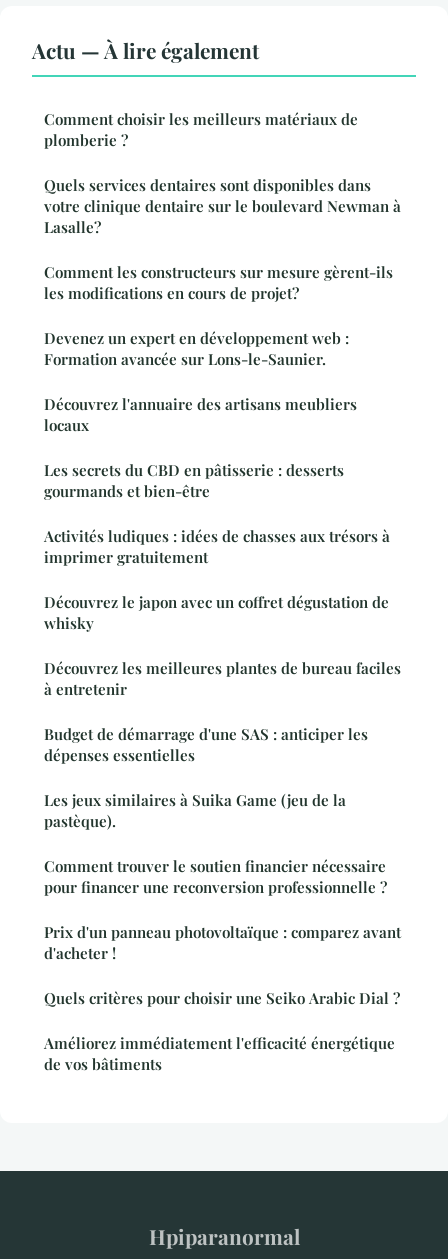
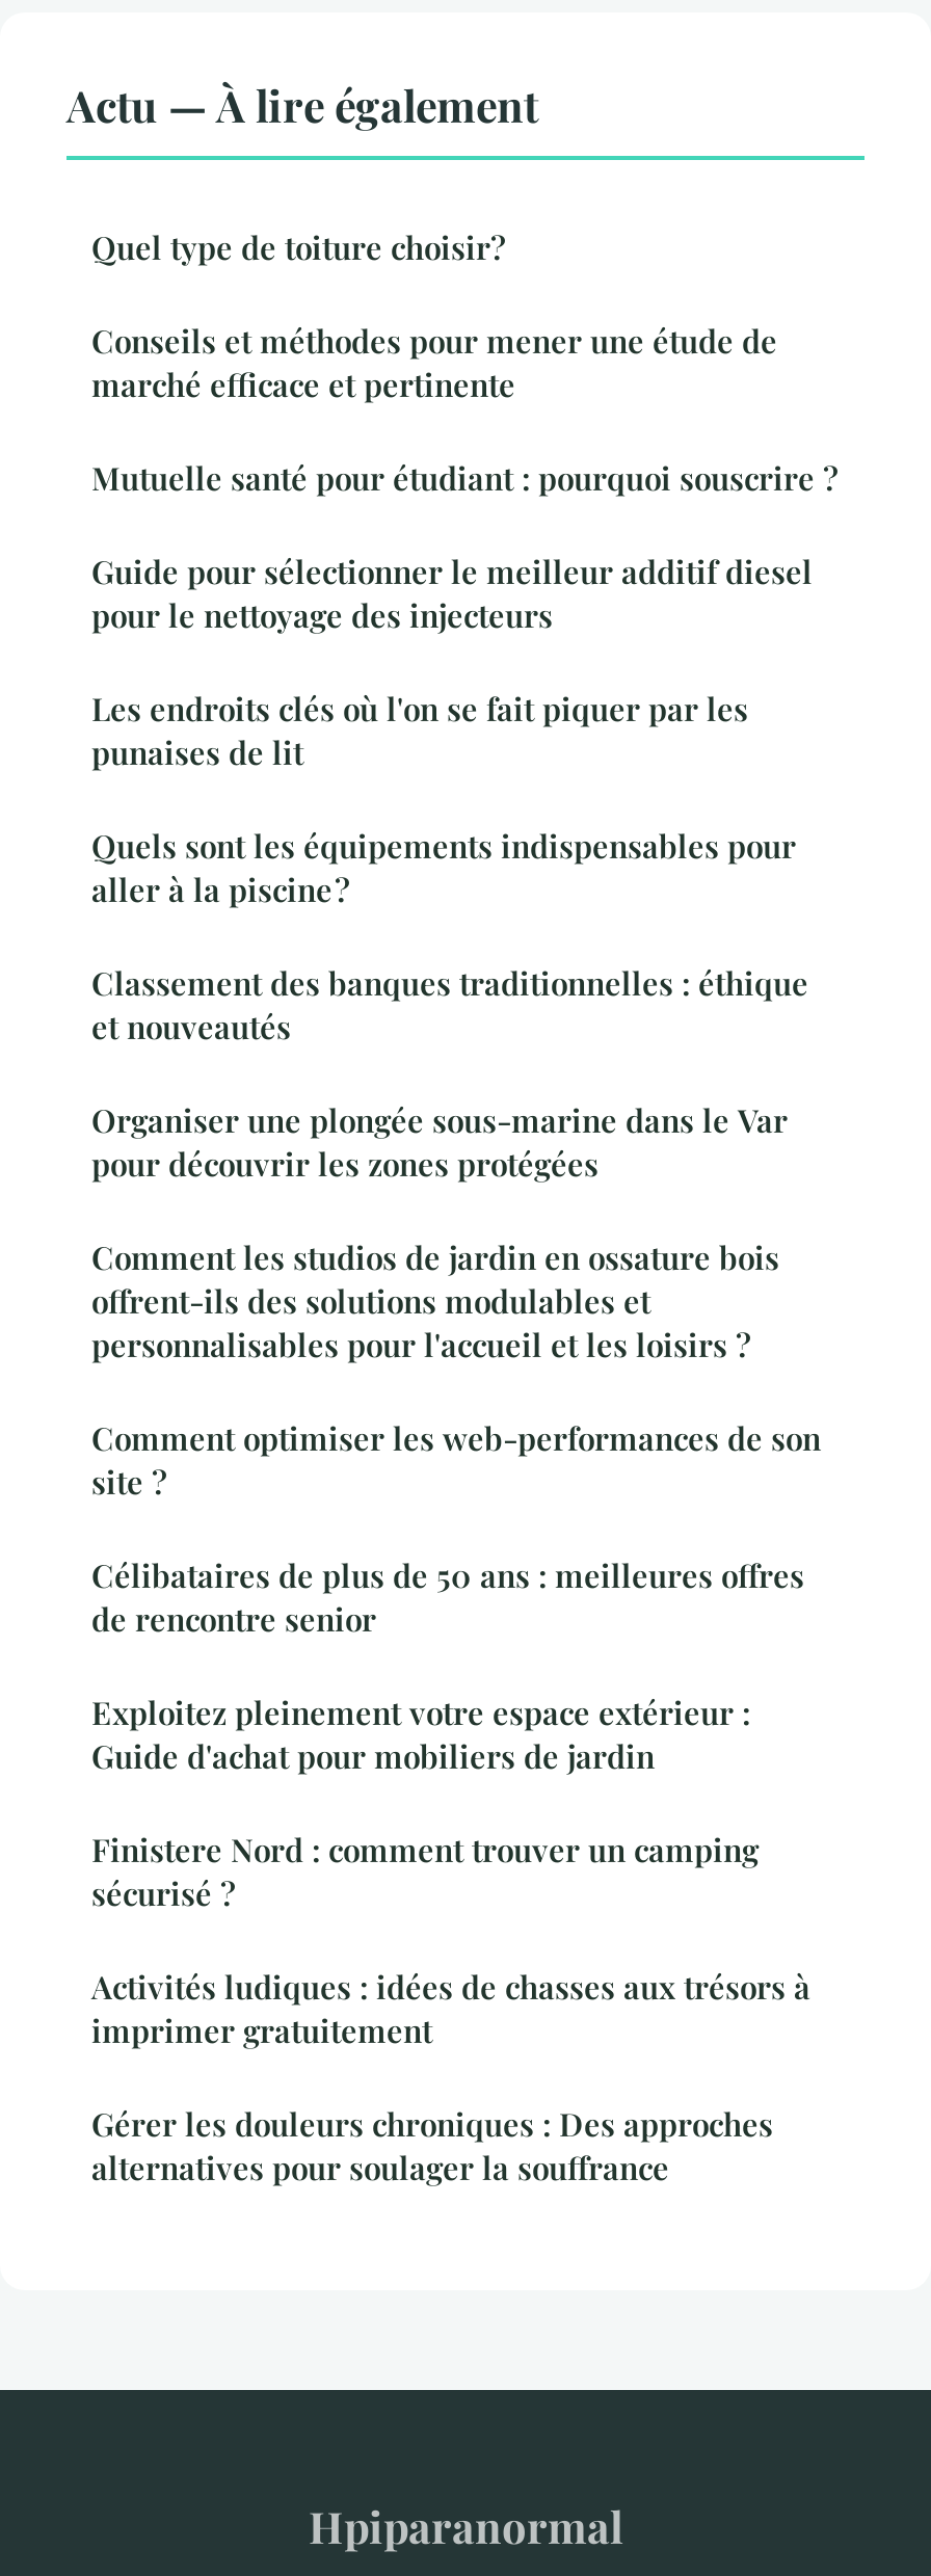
[44,108,401,500] Comment choisir les meilleurs matériaux de | plomberie ? | Quels services dentaires sont disponibles dans | votre clinique dentaire sur le boulevard Newman à | Lasalle? | Comment les constructeurs sur mesure gèrent-ils | les modifications en cours de projet? | Devenez un expert en développement web : | Formation avancée sur Lons-le-Saunier. | Découvrez l'annuaire des artisans meubliers | locaux | Les secrets du CBD en pâtisserie : desserts | gourmands et bien-être -> [91,225,837,1913] Quel type de toiture choisir? | Conseils et méthodes pour mener une étude de | marché efficace et pertinente | Mutuelle santé pour étudiant : pourquoi souscrire ? | Guide pour sélectionner le meilleur additif diesel | pour le nettoyage des injecteurs | Les endroits clés où l'on se fait piquer par les | punaises de lit | Quels sont les équipements indispensables pour | aller à la piscine ? | Classement des banques traditionnelles : éthique | et nouveautés | Organiser une plongée sous-marine dans le Var | pour découvrir les zones protégées | Comment les studios de jardin en ossature bois | offrent-ils des solutions modulables et | personnalisables pour l'accueil et les loisirs ? | Comment optimiser les web-performances de son | site ? | Célibataires de plus de 50 ans : meilleures offres | de rencontre senior | Exploitez pleinement votre espace extérieur : | Guide d'achat pour mobiliers de jardin | Finistere Nord : comment trouver un camping | sécurisé ?
moved [44,525,390,566] -> [91,1965,810,2050]: Activités ludiques : idées de chasses aux trésors à | imprimer gratuitement
[44,591,401,1073] Découvrez le japon avec un coffret dégustation de | whisky | Découvrez les meilleures plantes de bureau faciles | à entretenir | Budget de démarrage d'une SAS : anticiper les | dépenses essentielles | Les jeux similaires à Suika Game (jeu de la | pastèque). | Comment trouver le soutien financier nécessaire | pour financer une reconversion professionnelle ? | Prix d'un panneau photovoltaïque : comparez avant | d'acheter ! | Quels critères pour choisir une Seiko Arabic Dial ? | Améliorez immédiatement l'efficacité énergétique | de vos bâtiments -> [91,2102,773,2187] Gérer les douleurs chroniques : Des approches | alternatives pour soulager la souffrance

